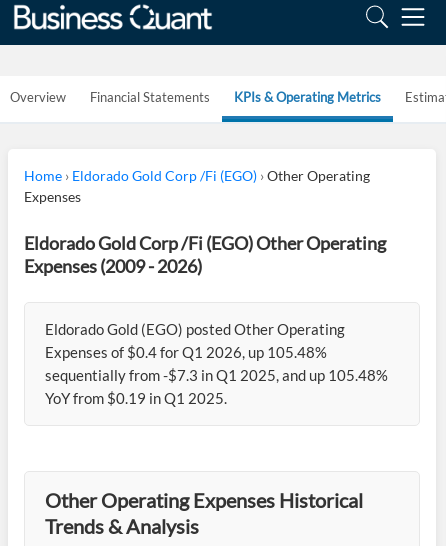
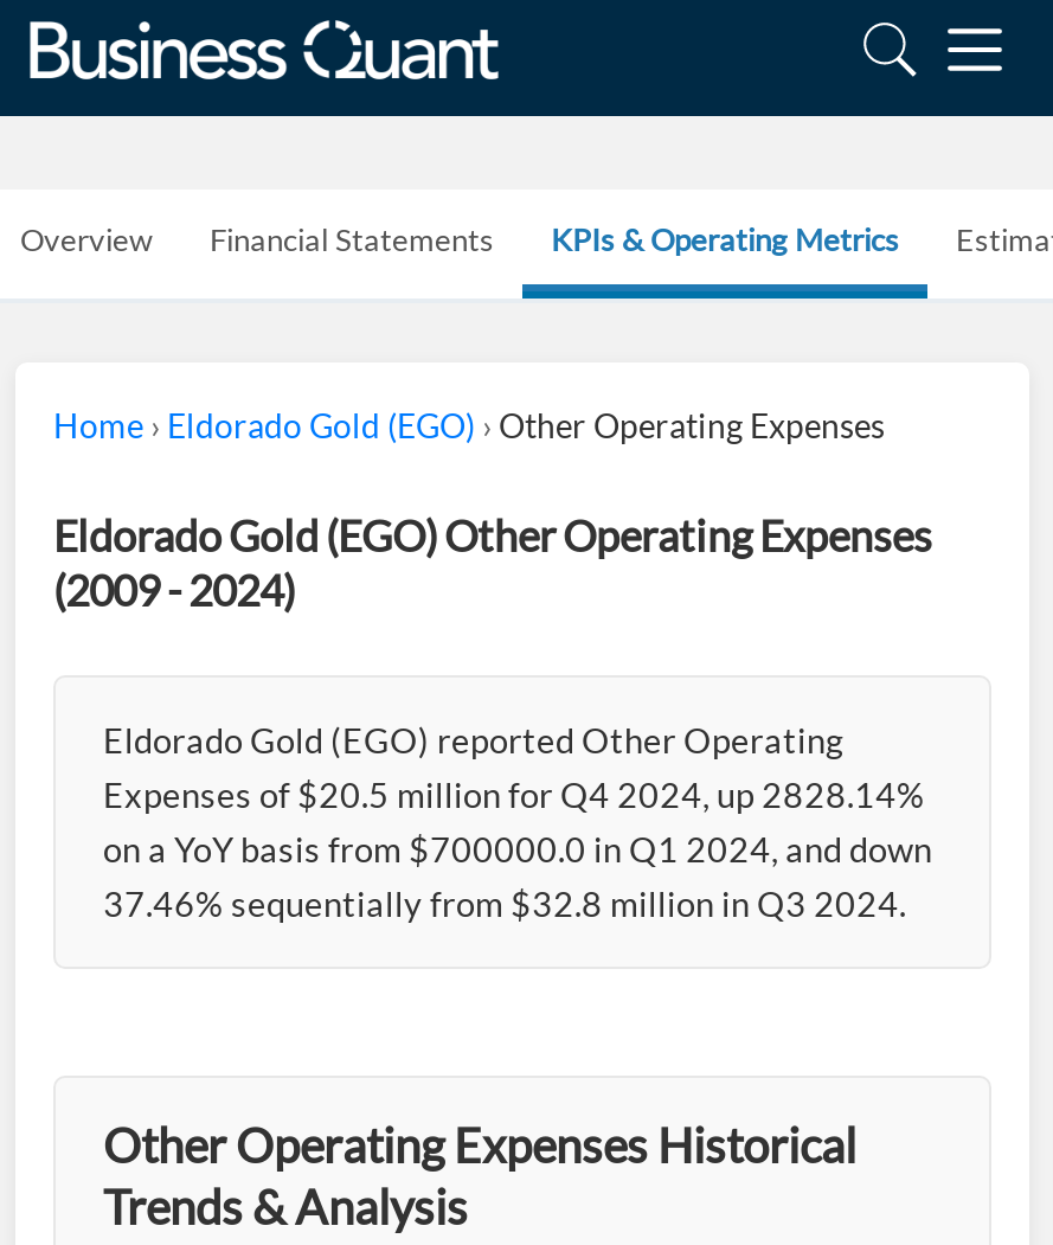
[24,167,370,205] Home › Eldorado Gold Corp /Fi (EGO) › Other Operating | Expenses -> [53,405,885,445] Home › Eldorado Gold (EGO) › Other Operating Expenses
[24,232,386,277] Eldorado Gold Corp /Fi (EGO) Other Operating | Expenses (2009 - 2026) -> [53,509,932,616] Eldorado Gold (EGO) Other Operating Expenses | (2009 - 2024)
[45,319,388,406] Eldorado Gold (EGO) posted Other Operating | Expenses of $0.4 for Q1 2026, up 105.48% | sequentially from -$7.3 in Q1 2025, and up 105.48% | YoY from $0.19 in Q1 2025. -> [103,717,932,923] Eldorado Gold (EGO) reported Other Operating | Expenses of $20.5 million for Q4 2024, up 2828.14% | on a YoY basis from $700000.0 in Q1 2024, and down | 37.46% sequentially from $32.8 million in Q3 2024.

